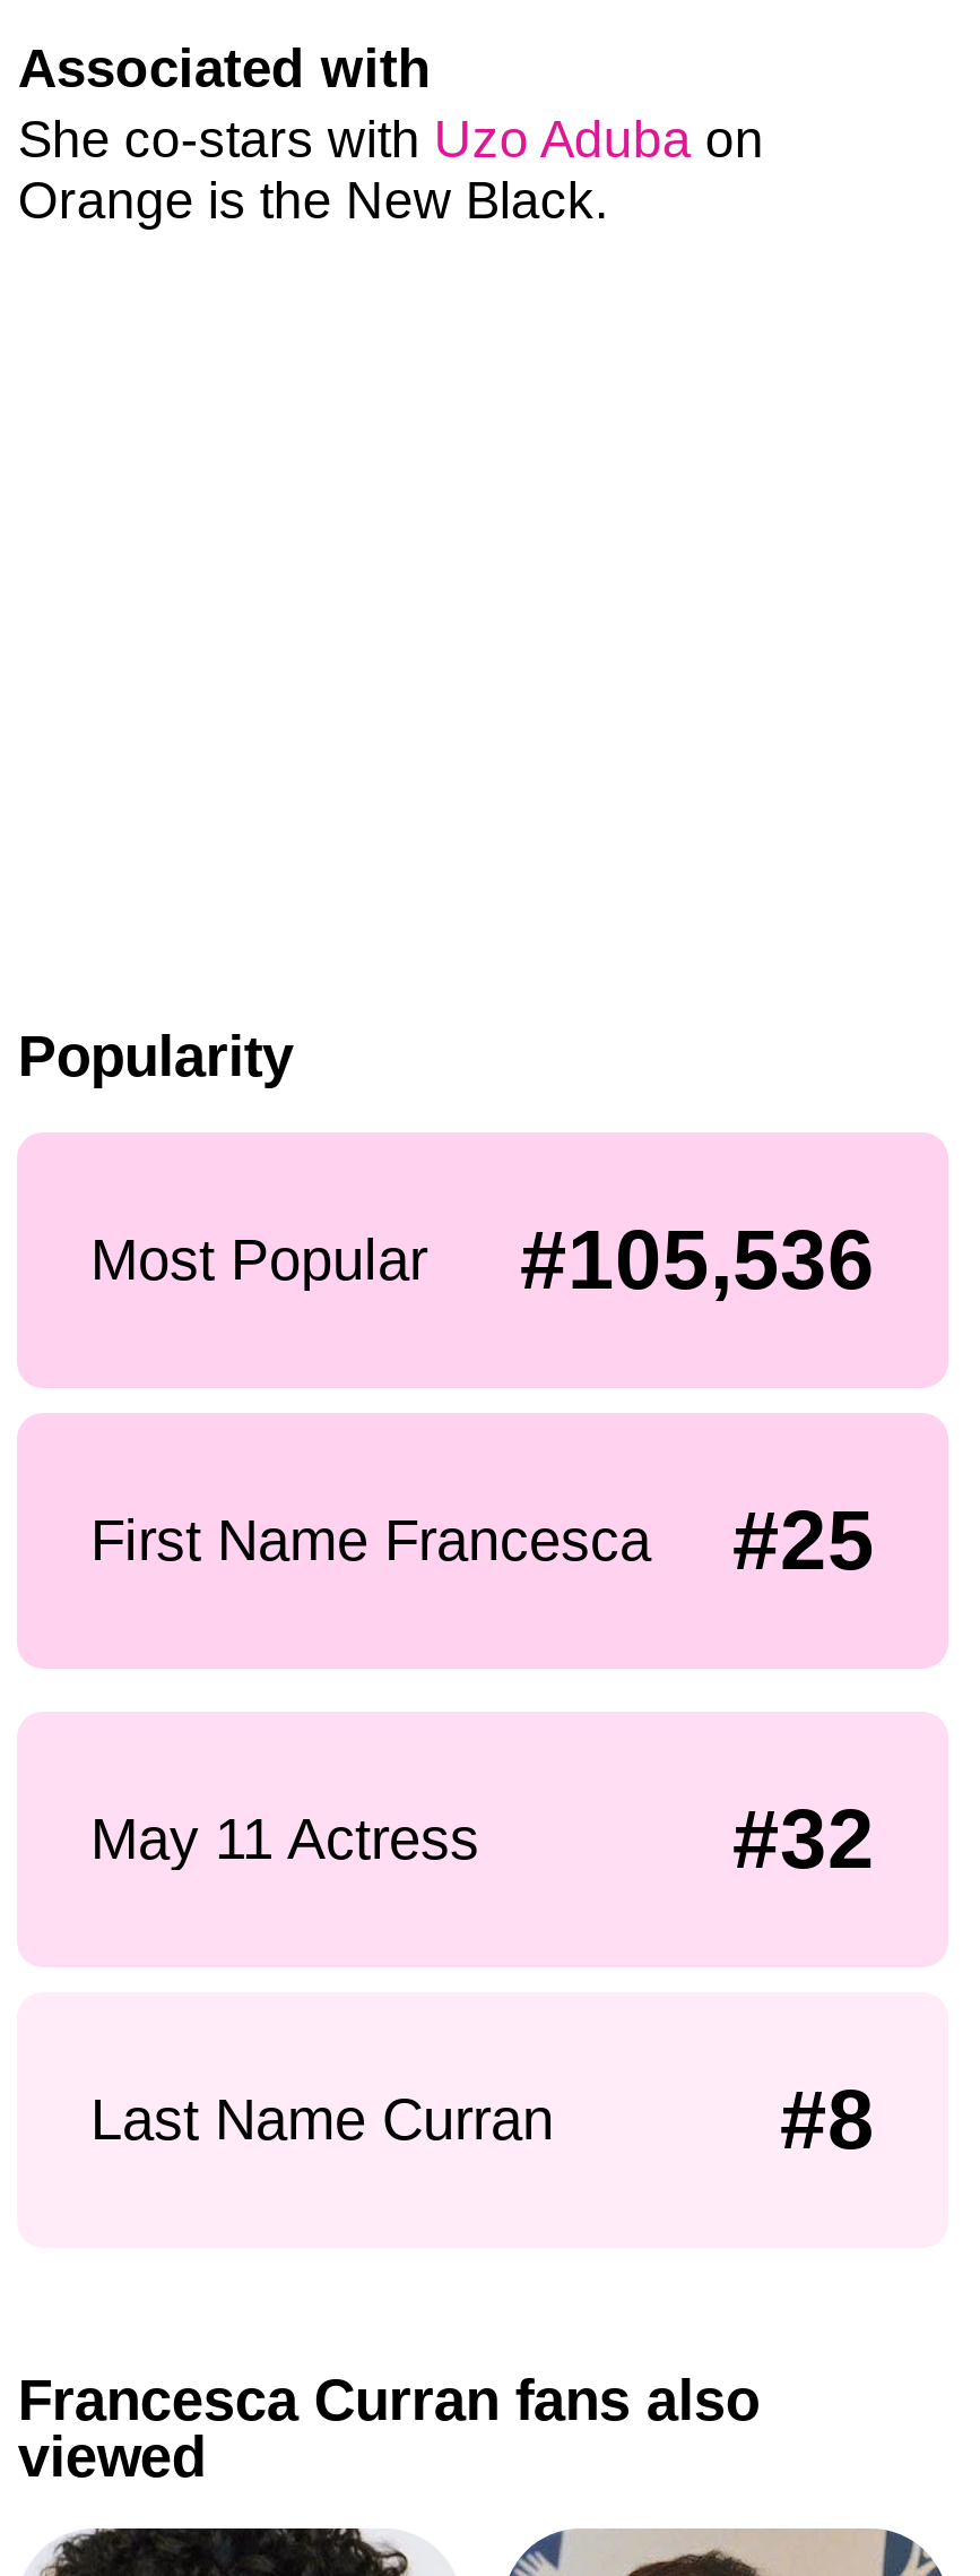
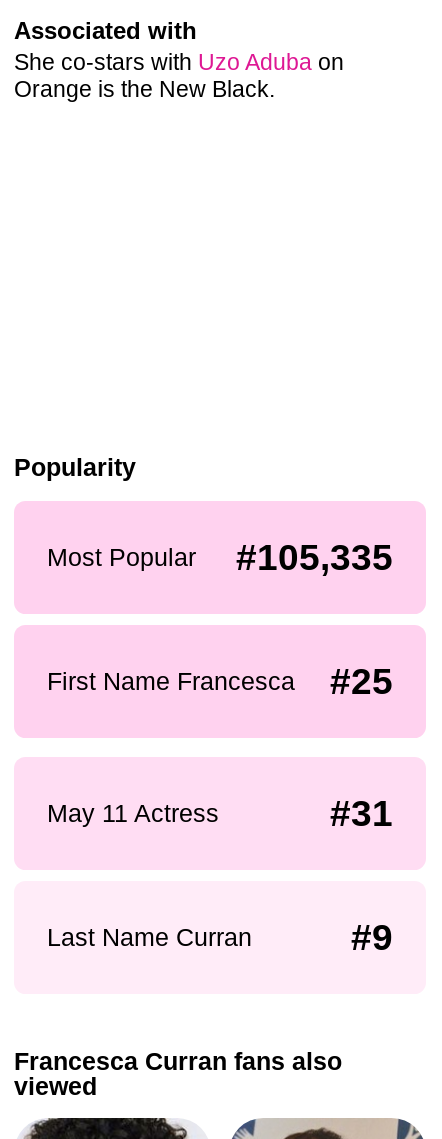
[90,1214,875,1306] Most Popular #105,536 -> [46,537,393,578] Most Popular #105,335
[732,1793,875,1885] #32 -> [330,793,393,834] #31
[780,2074,875,2167] #8 -> [351,917,393,958] #9

